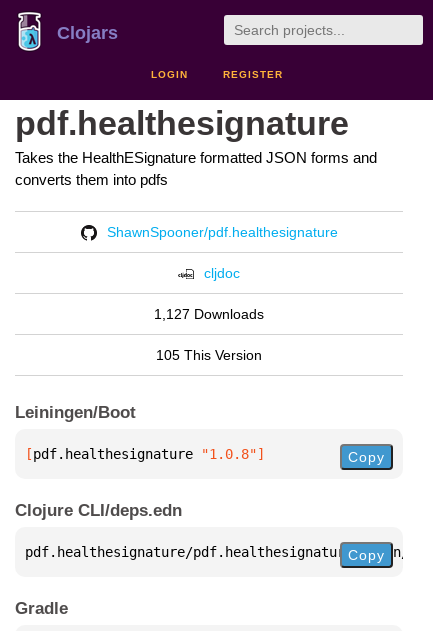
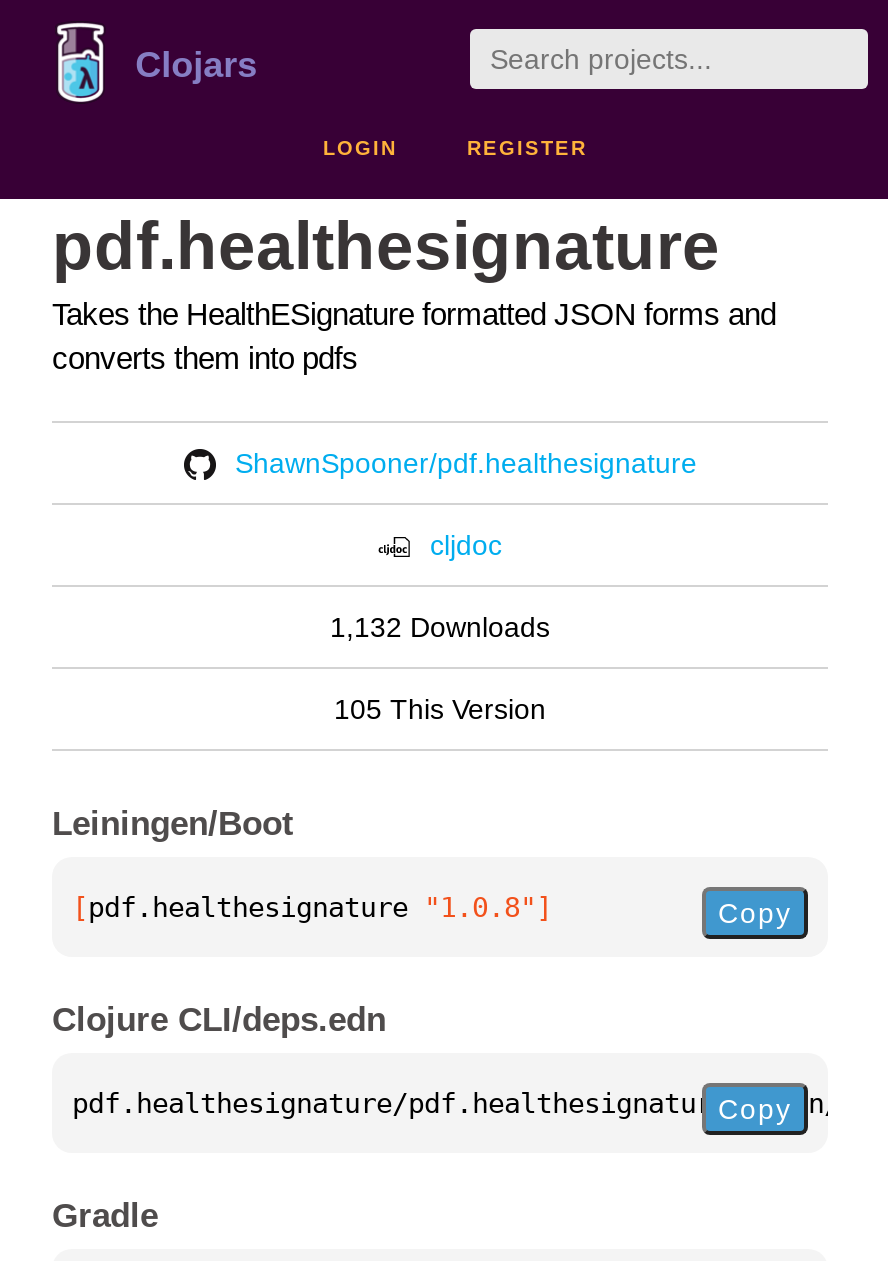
[154,306,264,322] 1,127 Downloads -> [330,611,550,643] 1,132 Downloads

